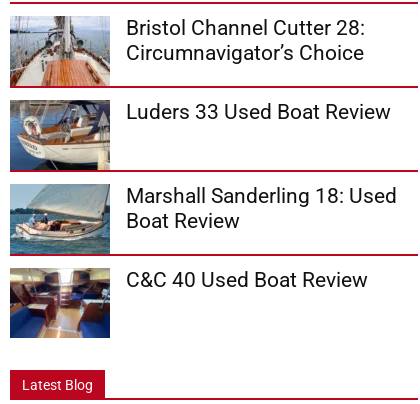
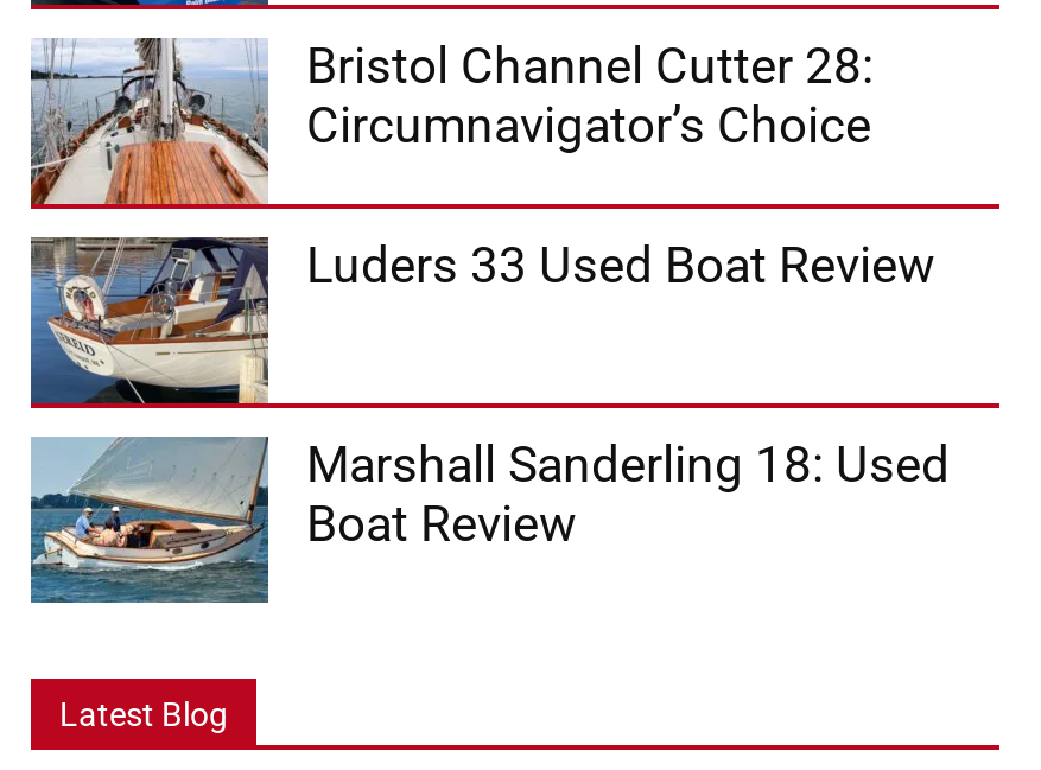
[9,267,368,339] [image] | C&C 40 Used Boat Review -> none

